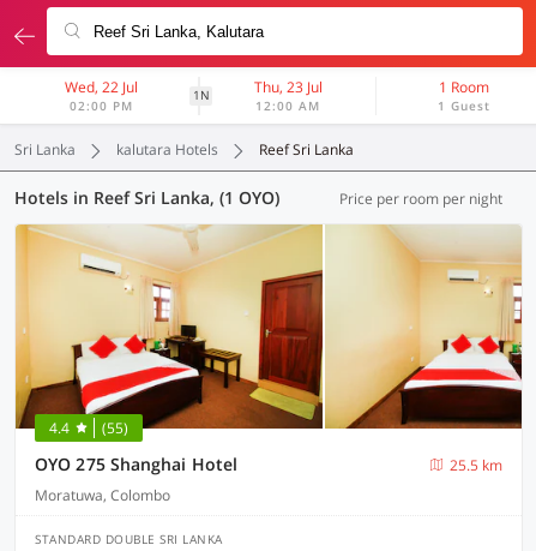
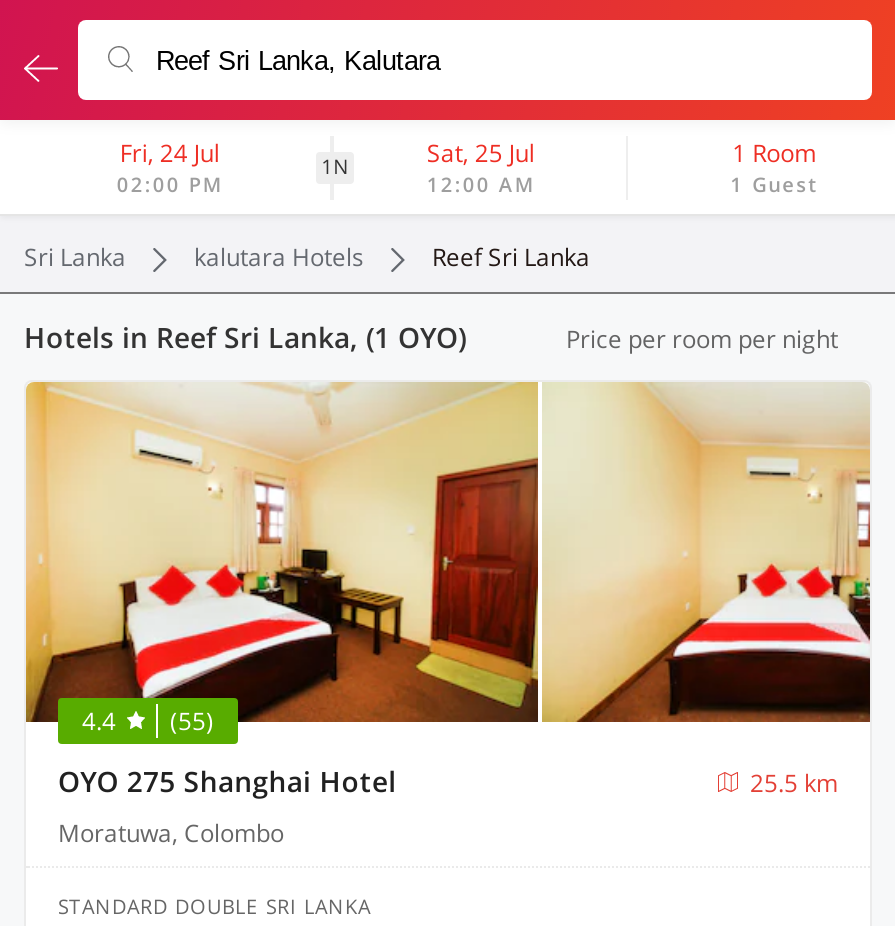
[65,77,138,97] Wed, 22 Jul -> [120,136,220,170] Fri, 24 Jul
[254,77,322,97] Thu, 23 Jul -> [427,136,535,170] Sat, 25 Jul

